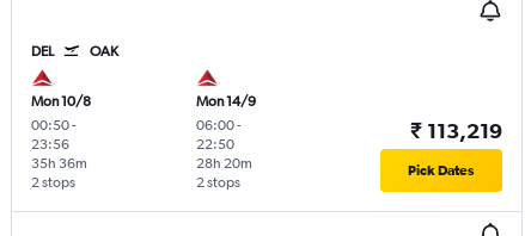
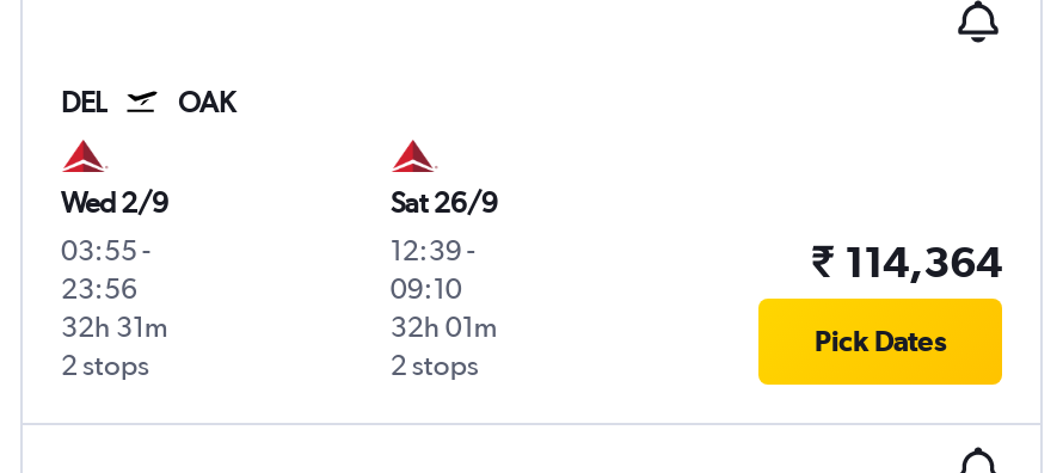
[31,93,91,134] Mon 10/8 | 00:50 - -> [61,187,168,268] Wed 2/9 | 03:55 -
[196,93,256,153] Mon 14/9 | 06:00 - | 22:50 -> [390,187,498,306] Sat 26/9 | 12:39 - | 09:10
[410,118,502,142] ₹ 113,219 -> [811,237,1002,285] ₹ 114,364
[31,155,87,172] 35h 36m -> [61,311,168,344] 32h 31m
[196,155,252,172] 28h 20m -> [390,311,498,344] 32h 01m

